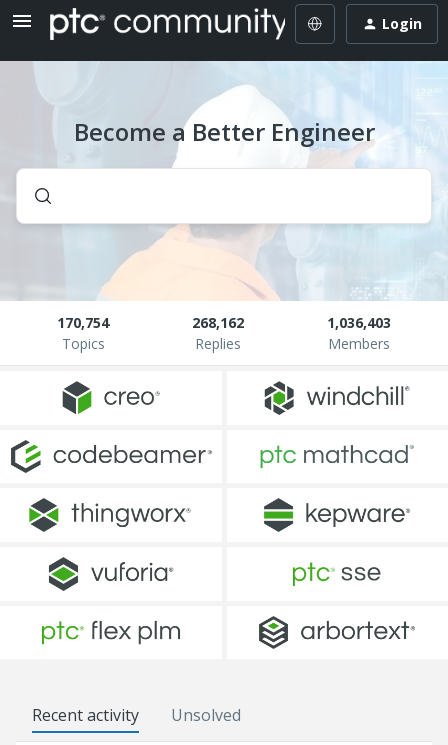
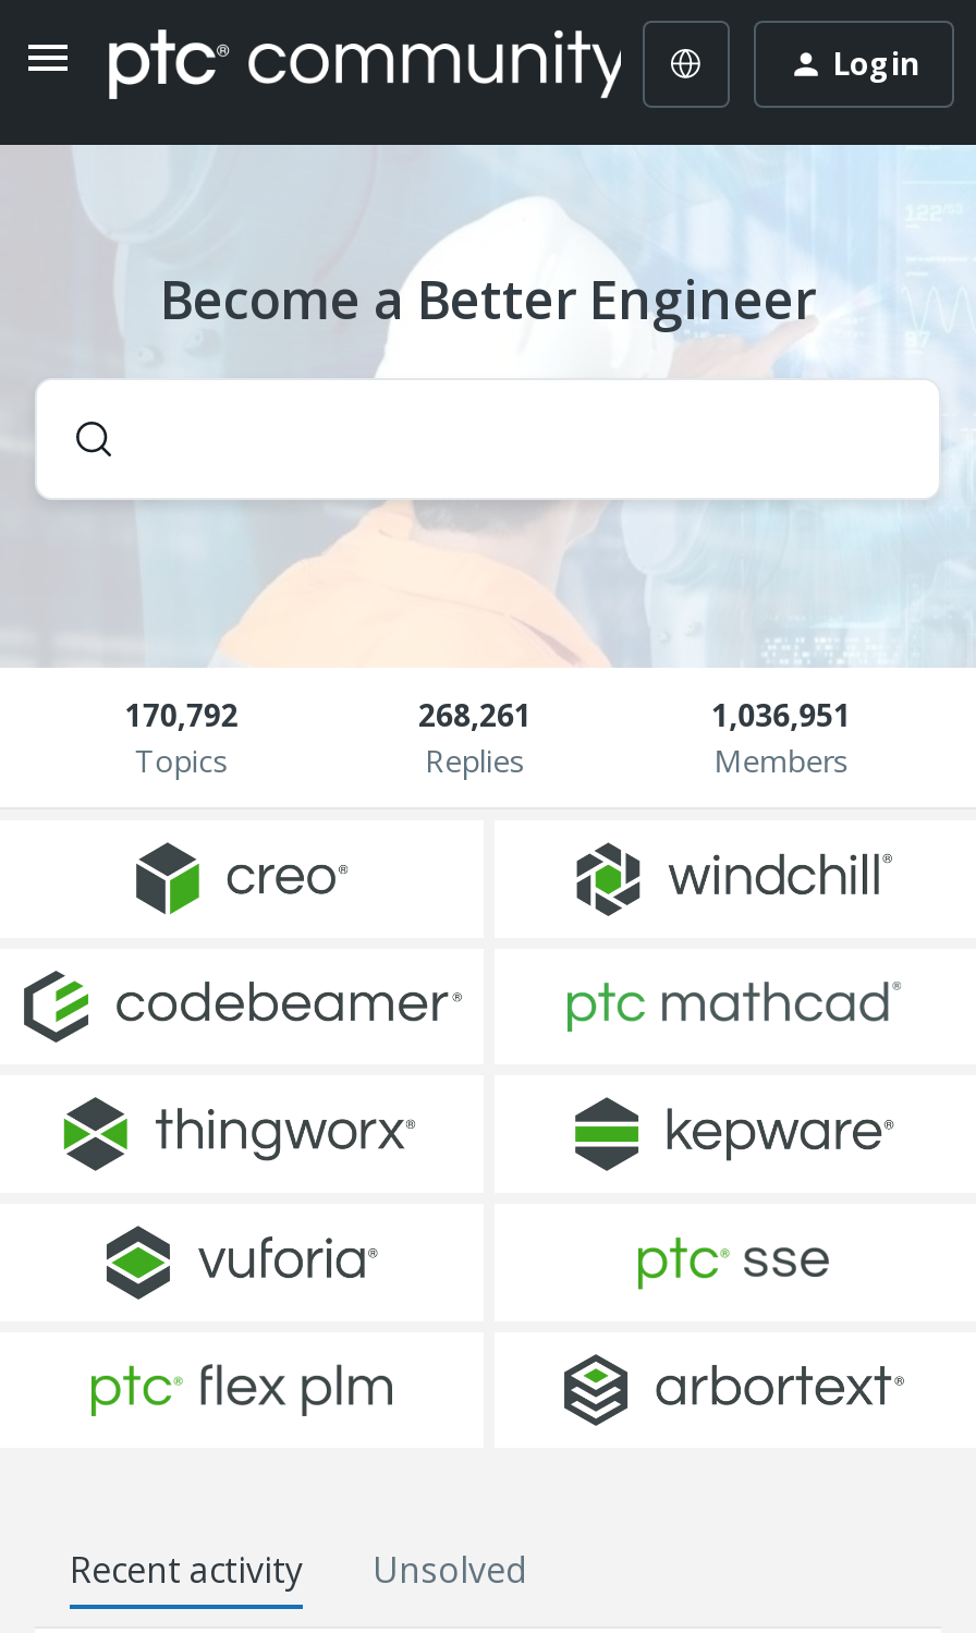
[57,313,109,332] 170,754 -> [125,694,238,735] 170,792
[192,313,244,332] 268,162 -> [418,694,532,735] 268,261
[327,313,391,332] 1,036,403 -> [712,694,851,735] 1,036,951

